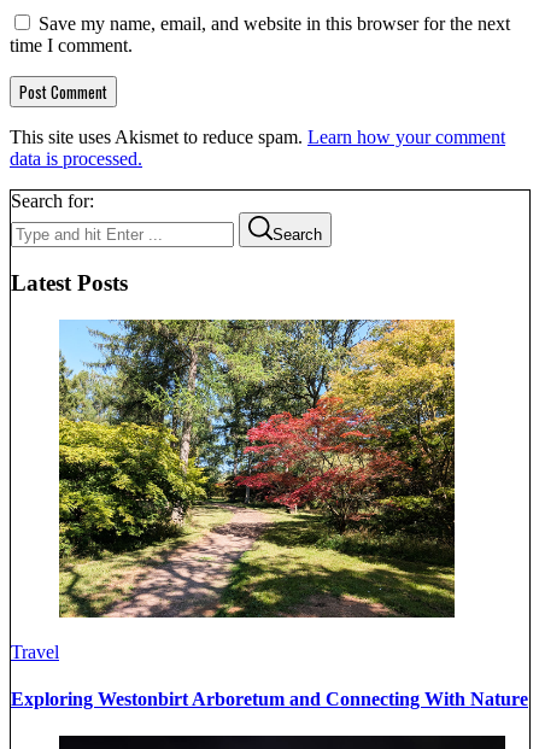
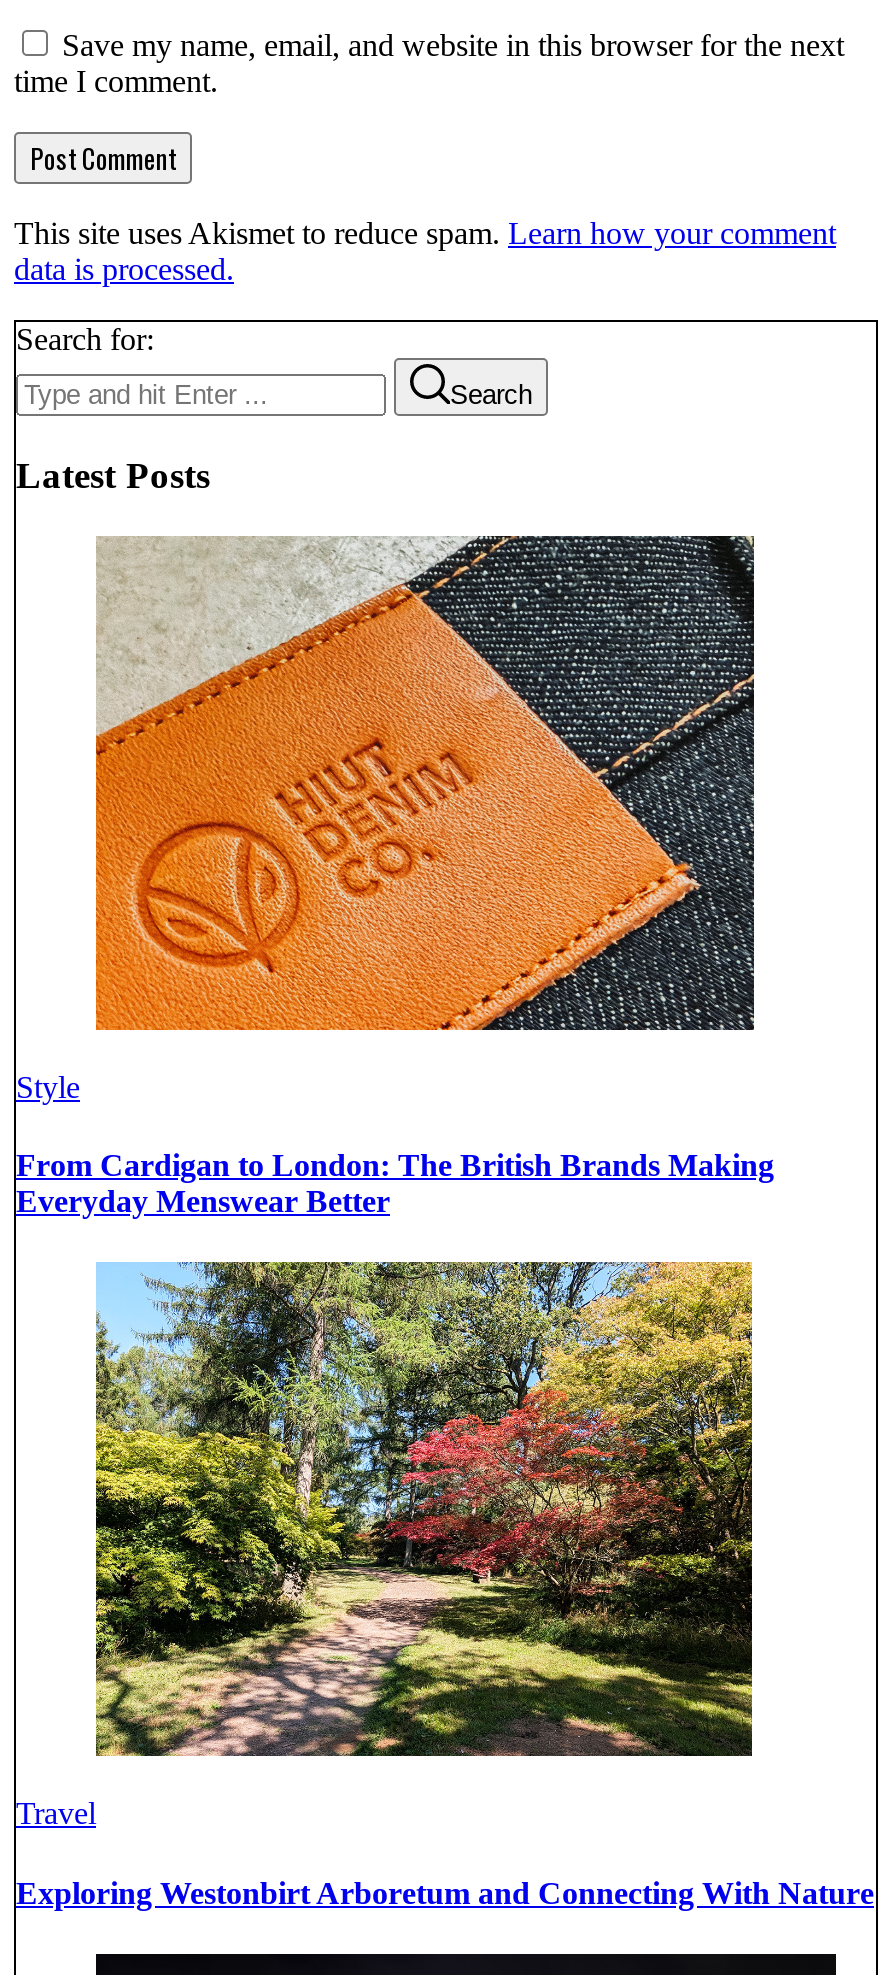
none -> [16,534,774,1218] [image] | Style | From Cardigan to London: The British Brands Making | Everyday Menswear Better

